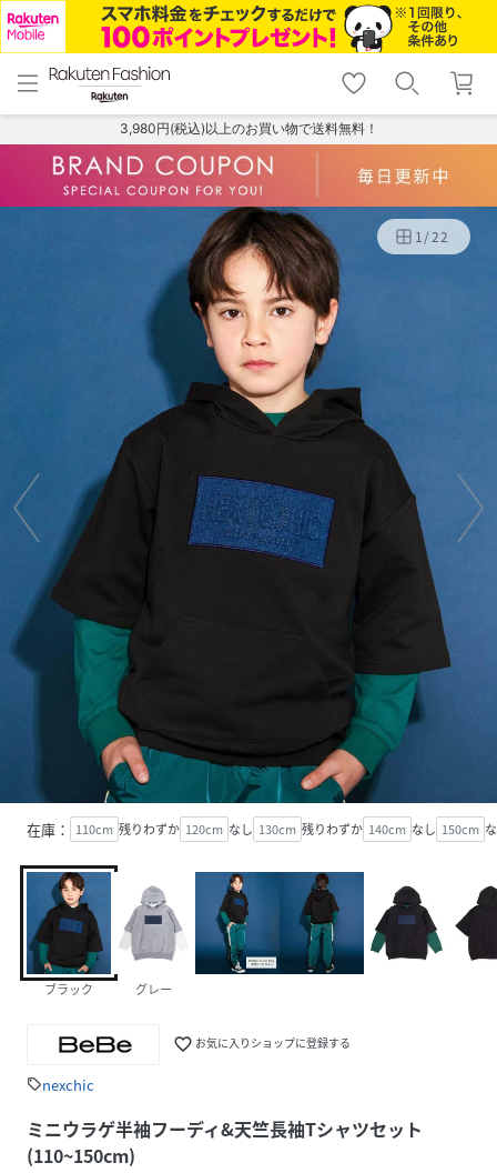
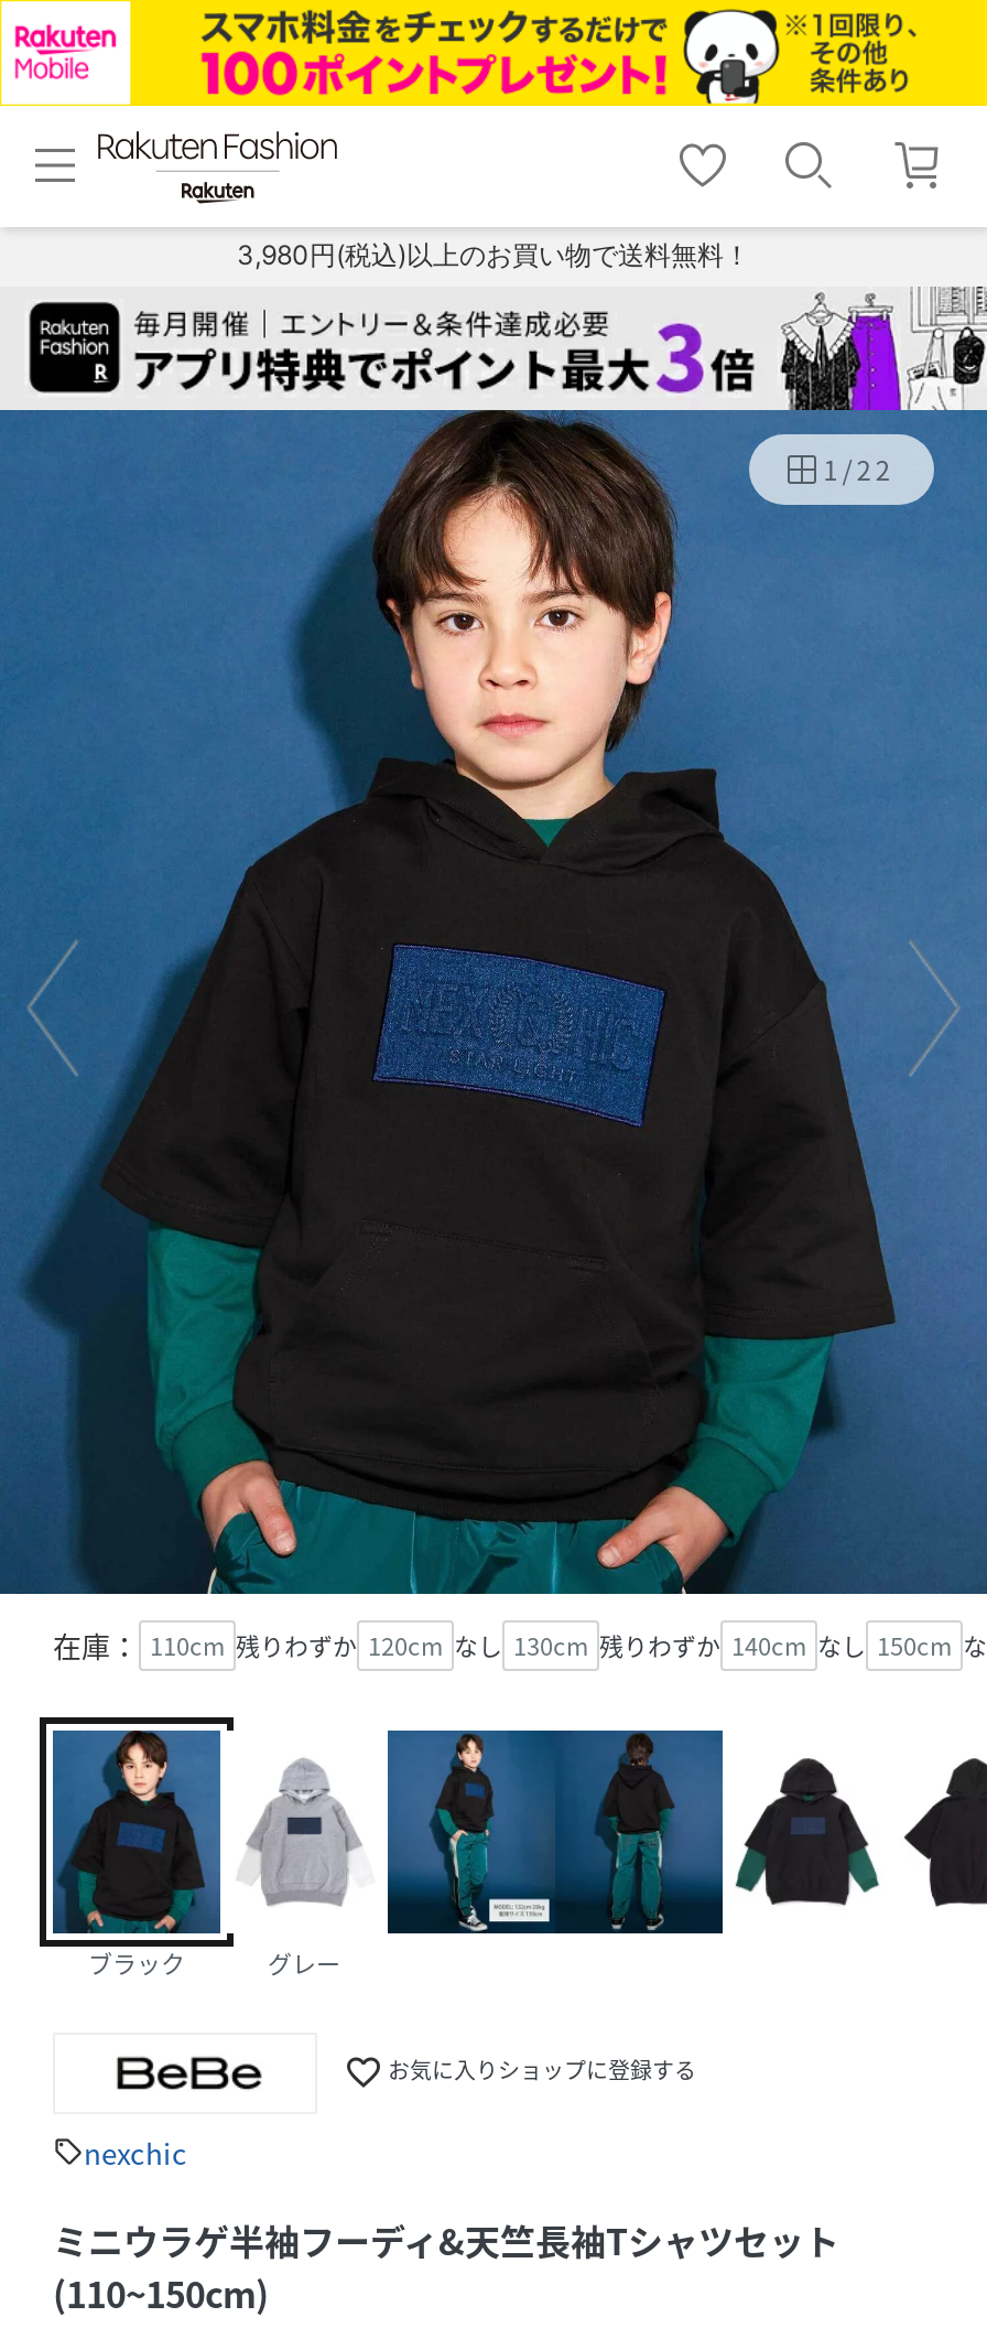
[3,143,494,208] [image] -> [7,284,980,412] [image]

